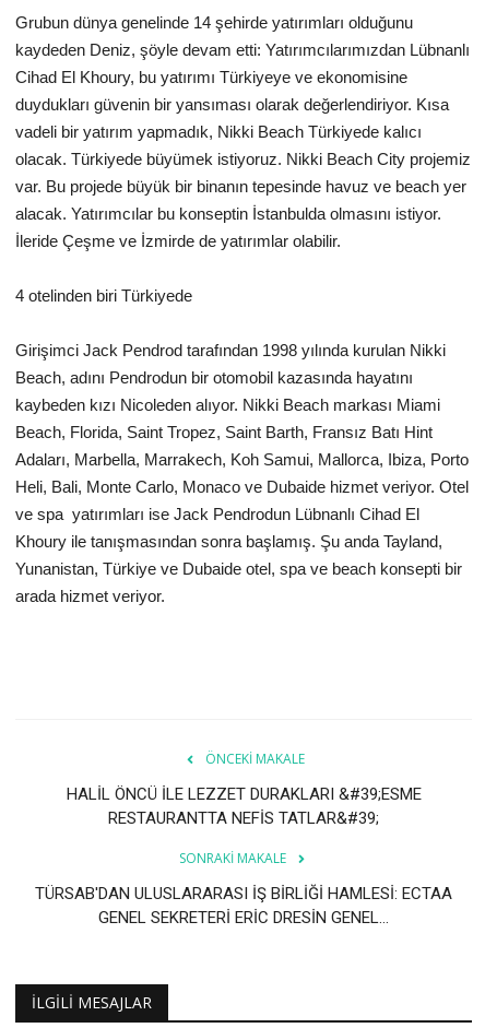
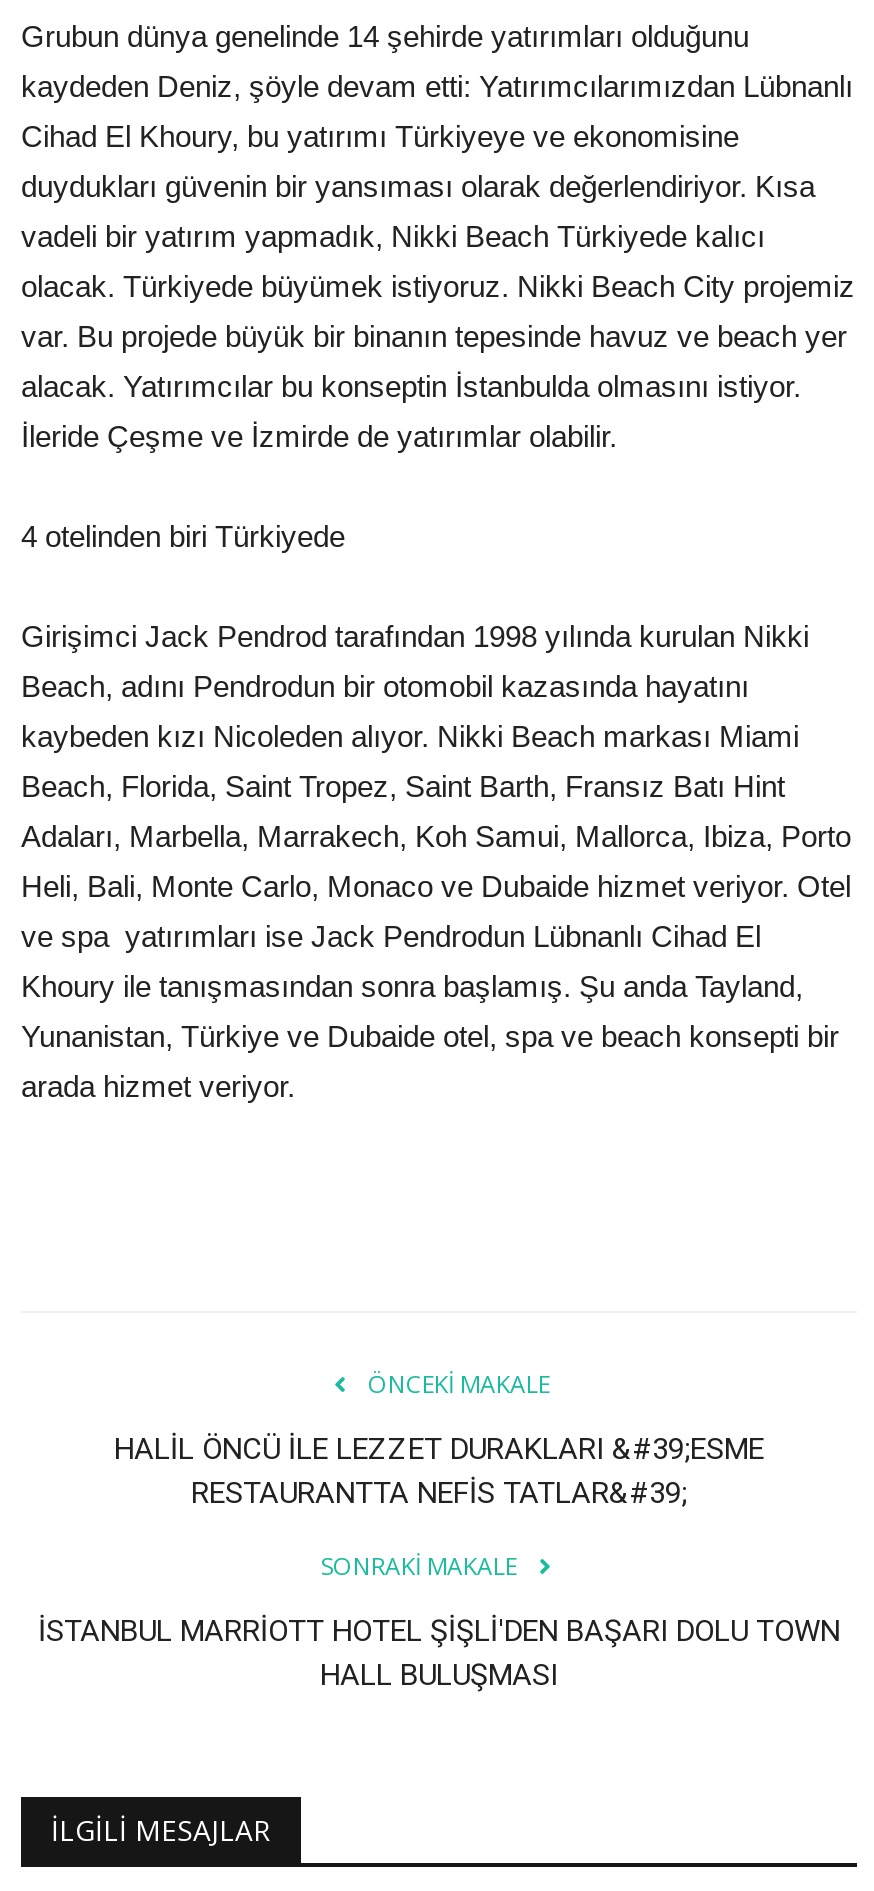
[35,884,452,927] TÜRSAB'DAN ULUSLARARASI İŞ BİRLİĞİ HAMLESİ: ECTAA | GENEL SEKRETERİ ERİC DRESİN GENEL... -> [38,1613,840,1693] İSTANBUL MARRİOTT HOTEL ŞİŞLİ'DEN BAŞARI DOLU TOWN | HALL BULUŞMASI

